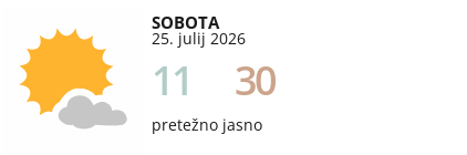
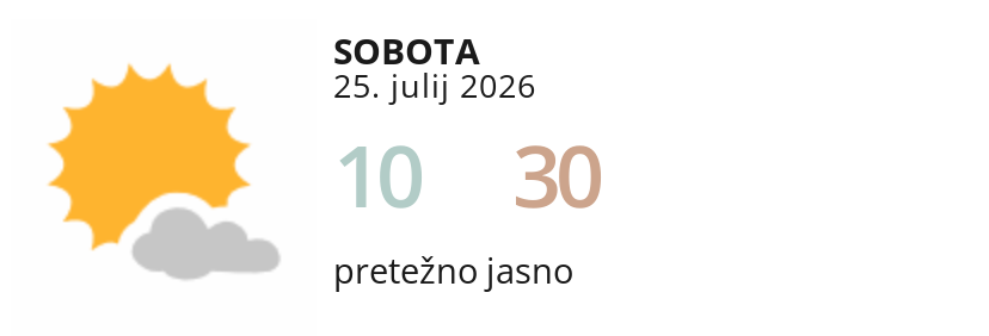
[152,53,274,107] 11 30 -> [333,117,598,234] 10 30

